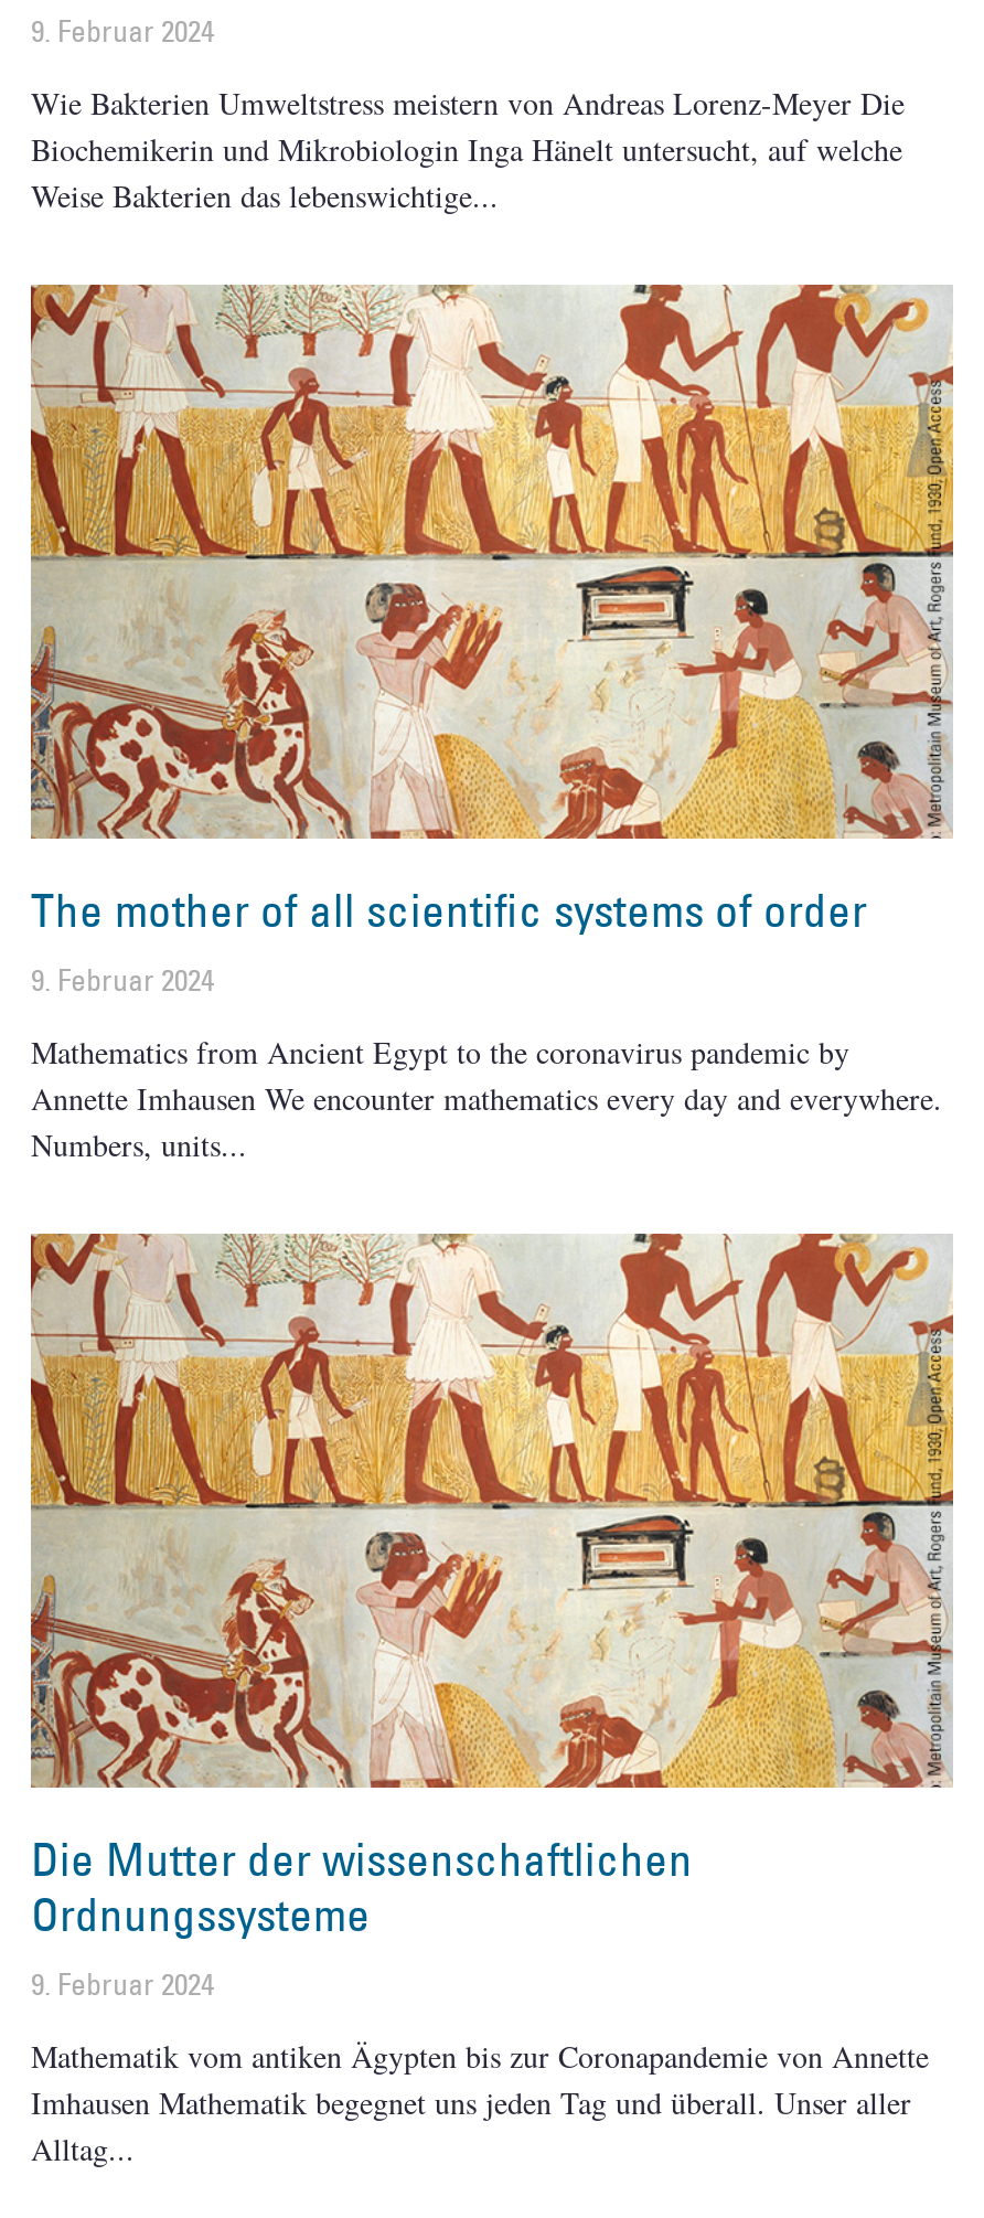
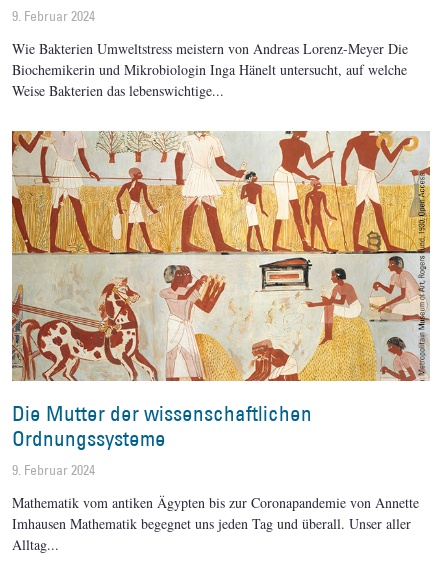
[31,881,942,1166] The mother of all scientific systems of order | 9. Februar 2024 | Mathematics from Ancient Egypt to the coronavirus pandemic by | Annette Imhausen We encounter mathematics every day and everywhere. | Numbers, units -> none

